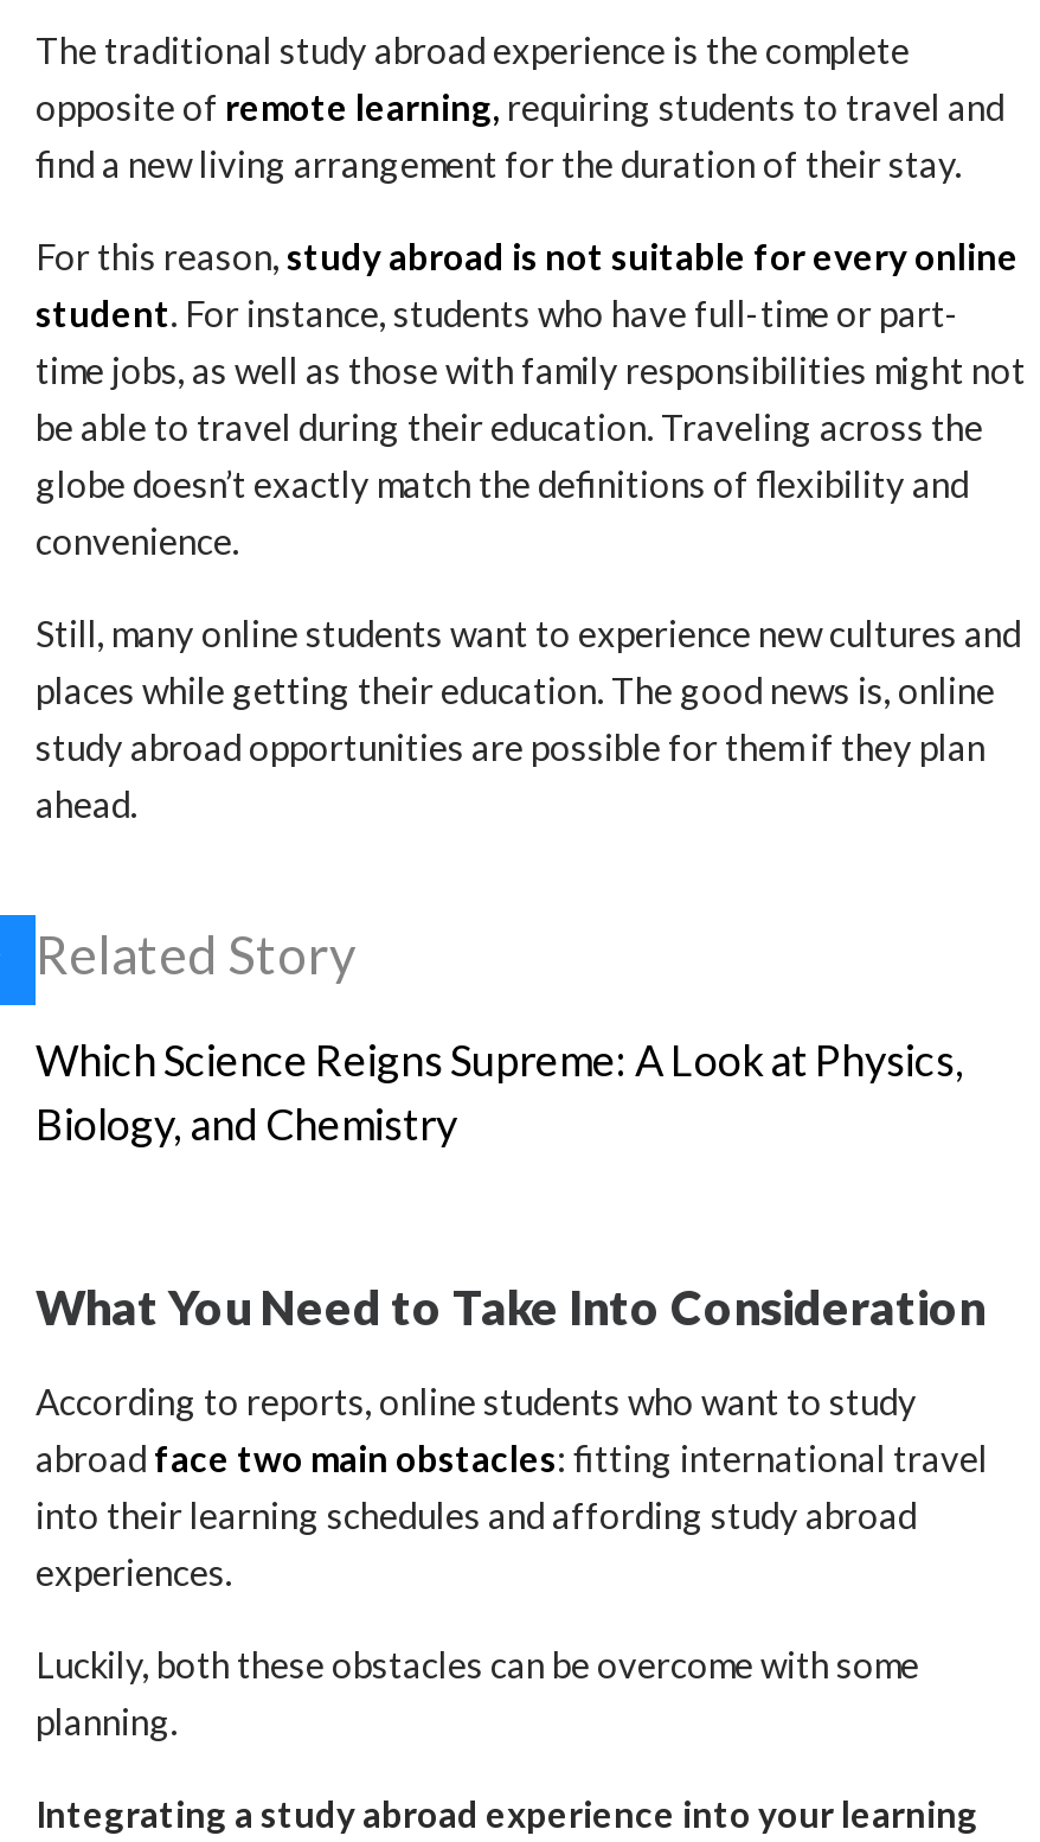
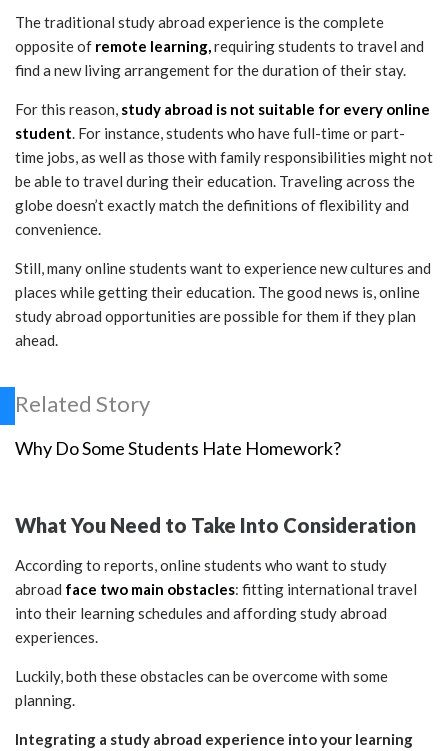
[36,1033,964,1149] Which Science Reigns Supreme: A Look at Physics, | Biology, and Chemistry -> [15,437,341,459] Why Do Some Students Hate Homework?

